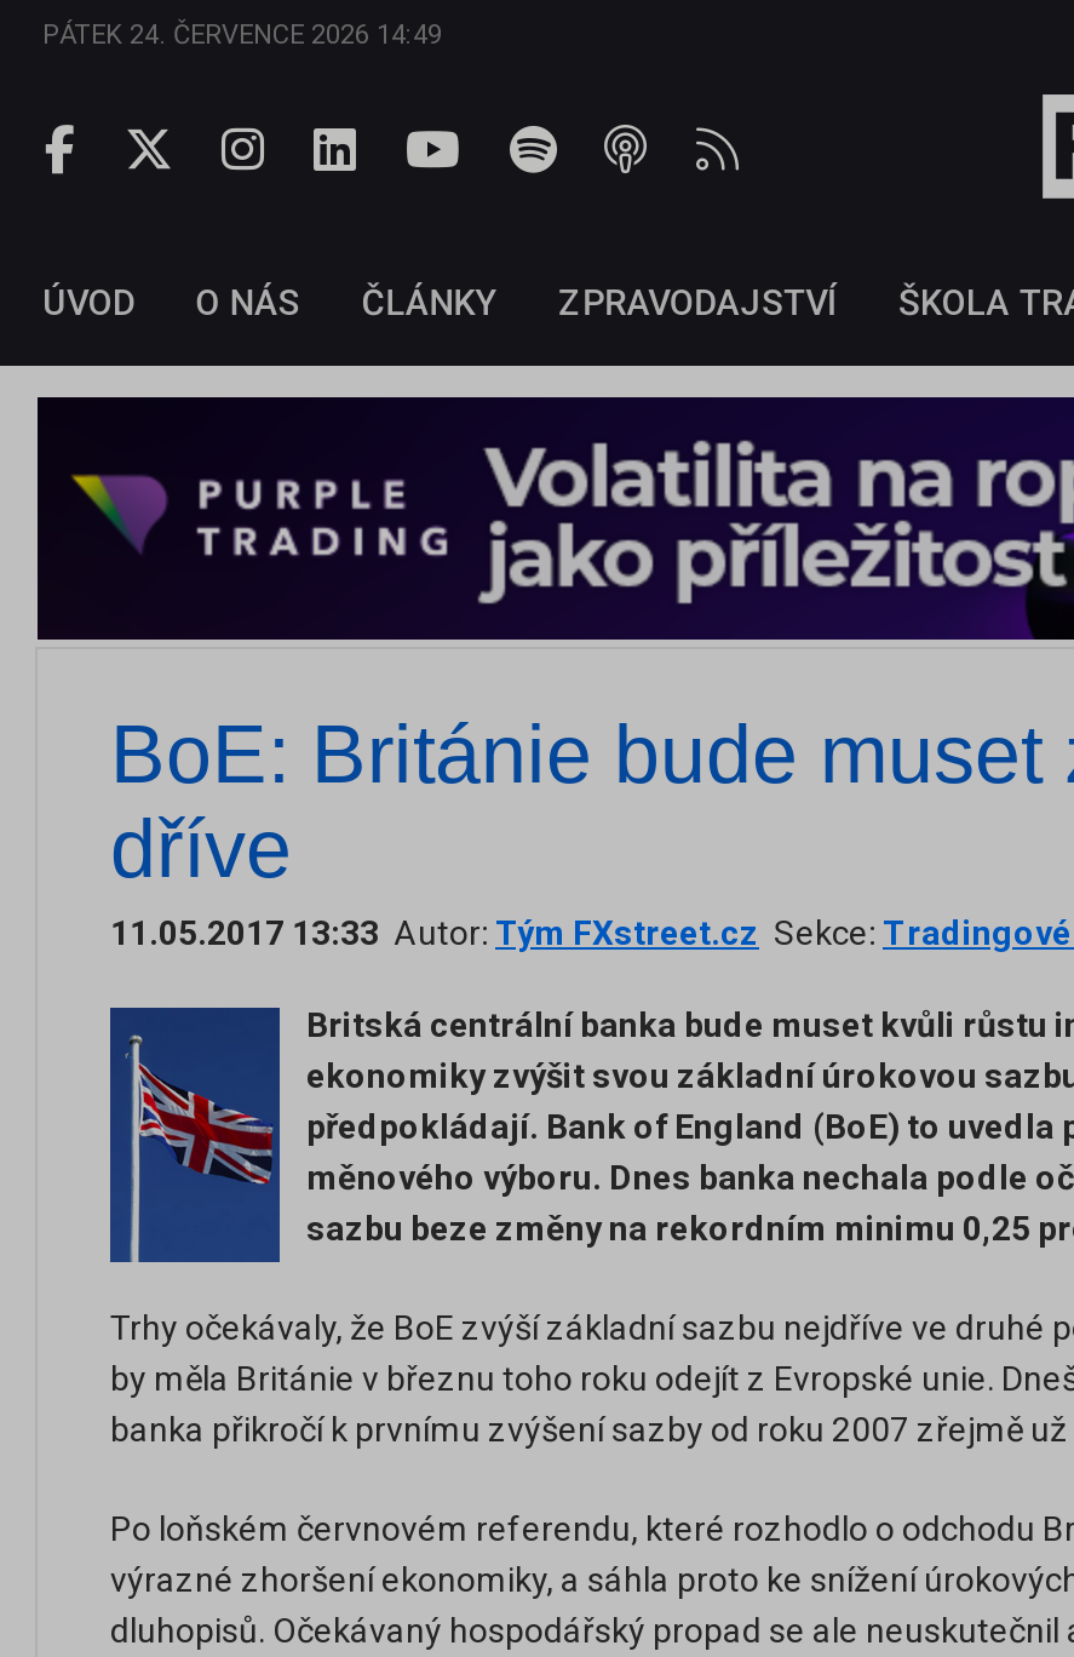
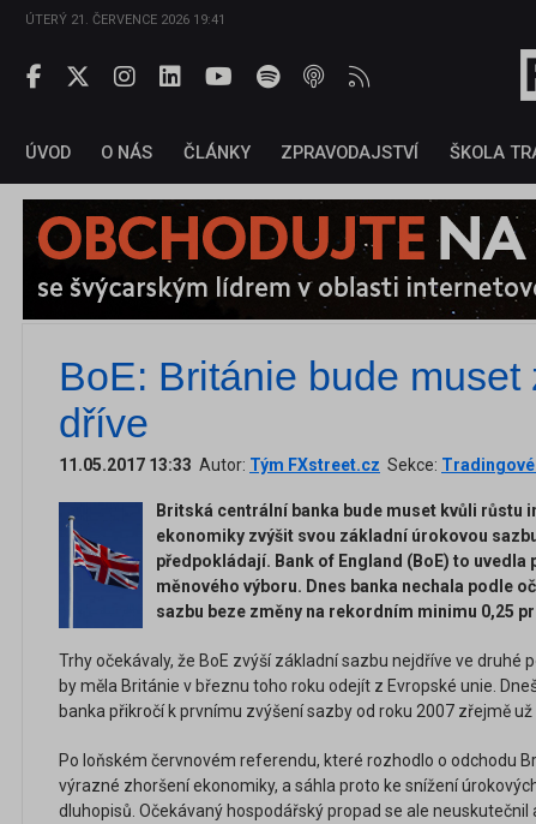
[42,19,442,51] PÁTEK 24. ČERVENCE 2026 14:49 -> [25,12,225,28] ÚTERÝ 21. ČERVENCE 2026 19:41
[40,397,1067,642] [image] -> [25,199,532,321] [image]

